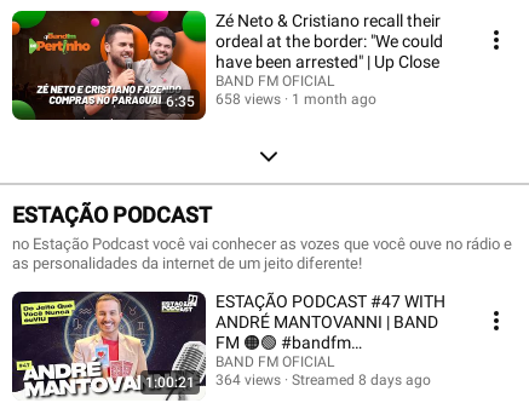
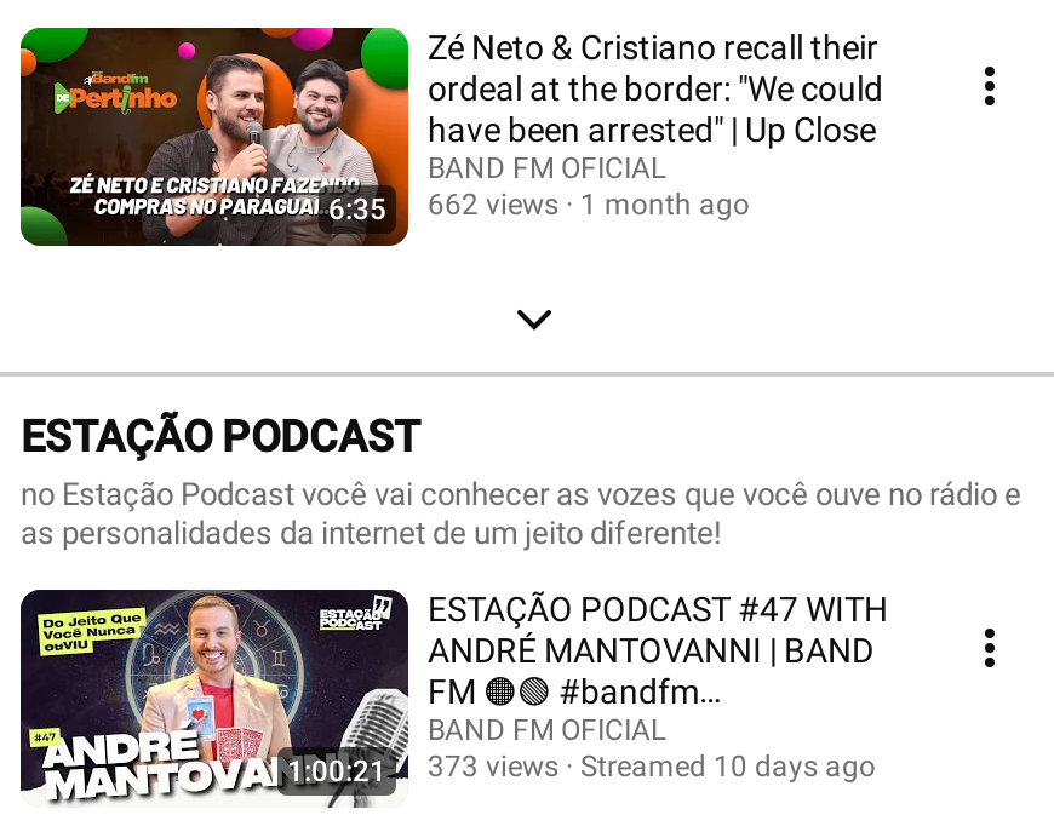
[166,90,376,110] 6:35 658 views 1 month ago -> [328,186,750,225] 6:35 662 views 1 month ago
[215,371,281,388] 364 views -> [428,748,558,782] 373 views
[292,371,431,388] Streamed 8 days ago -> [580,748,876,782] Streamed 10 days ago

